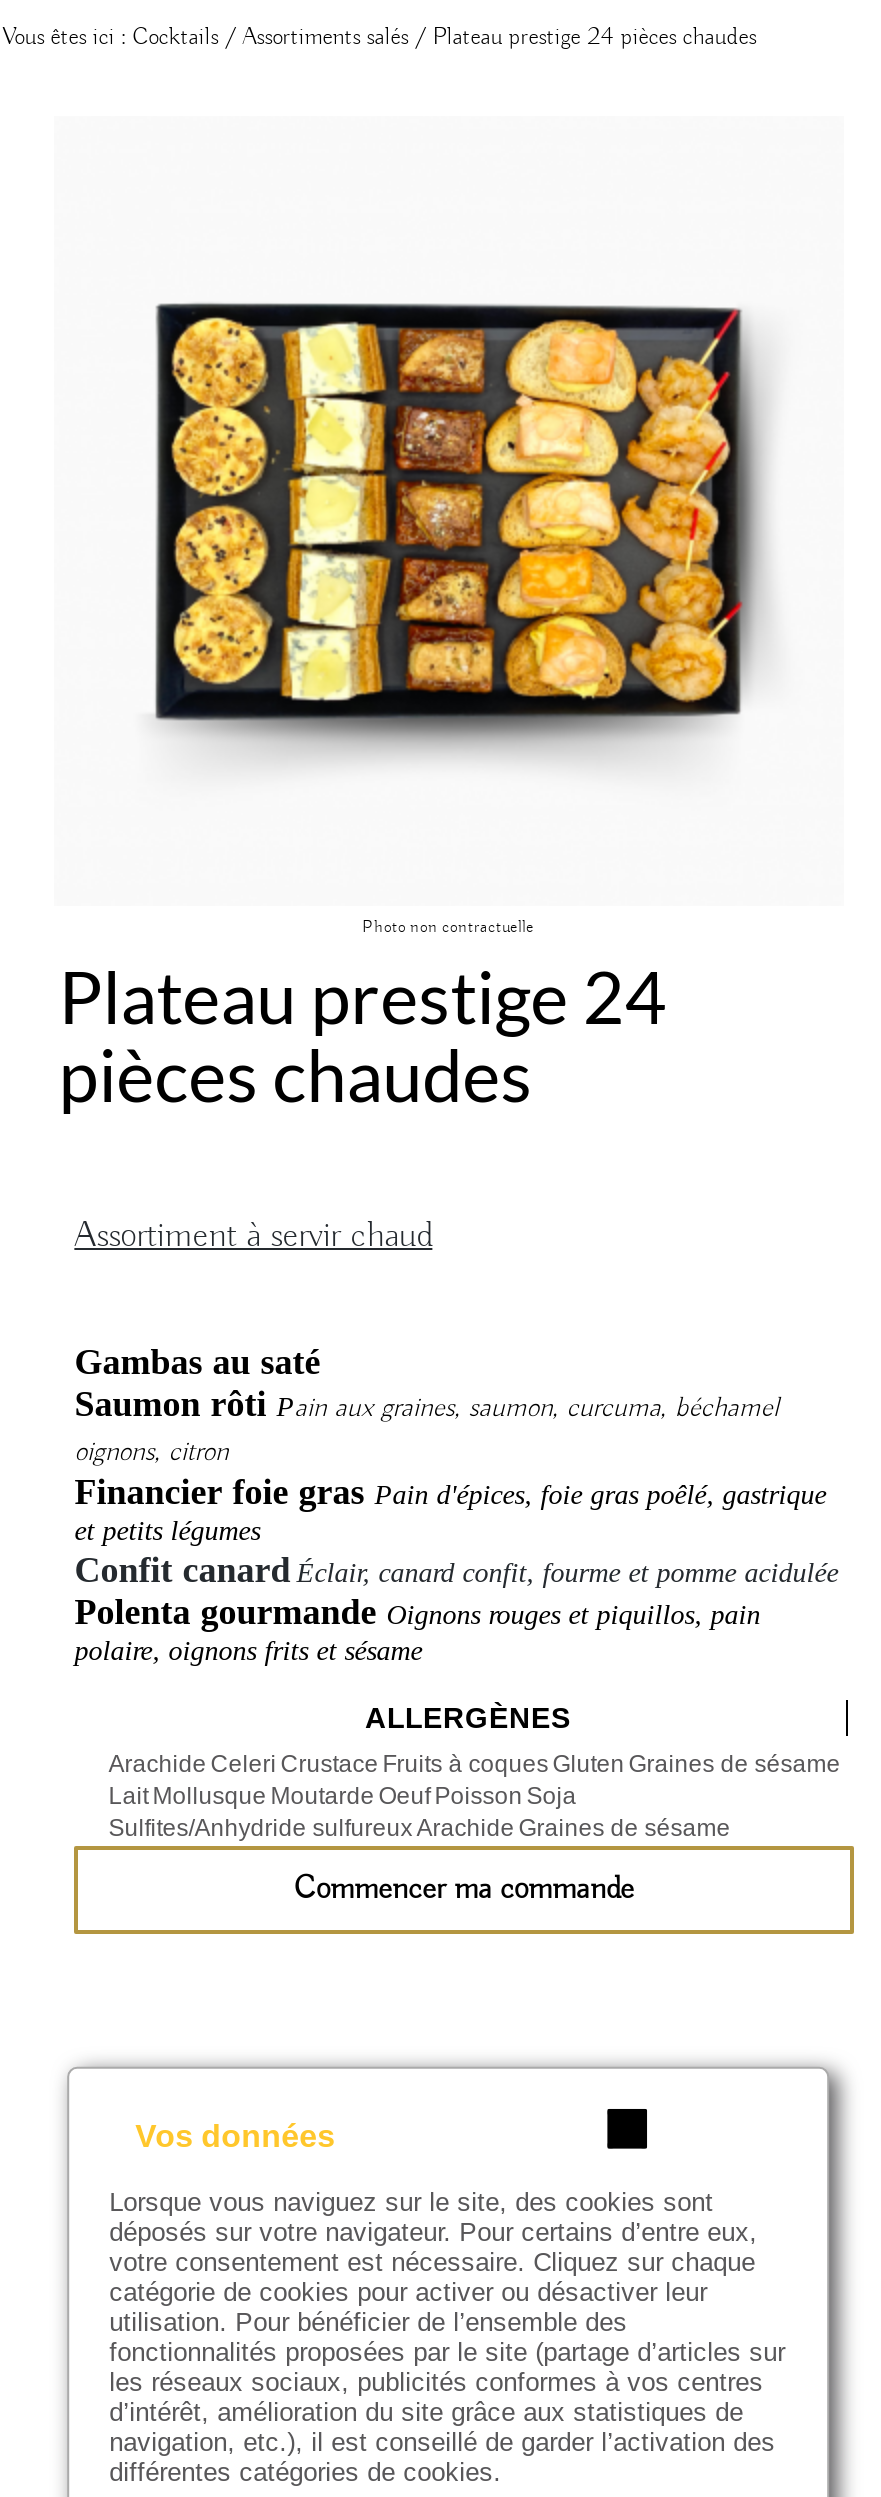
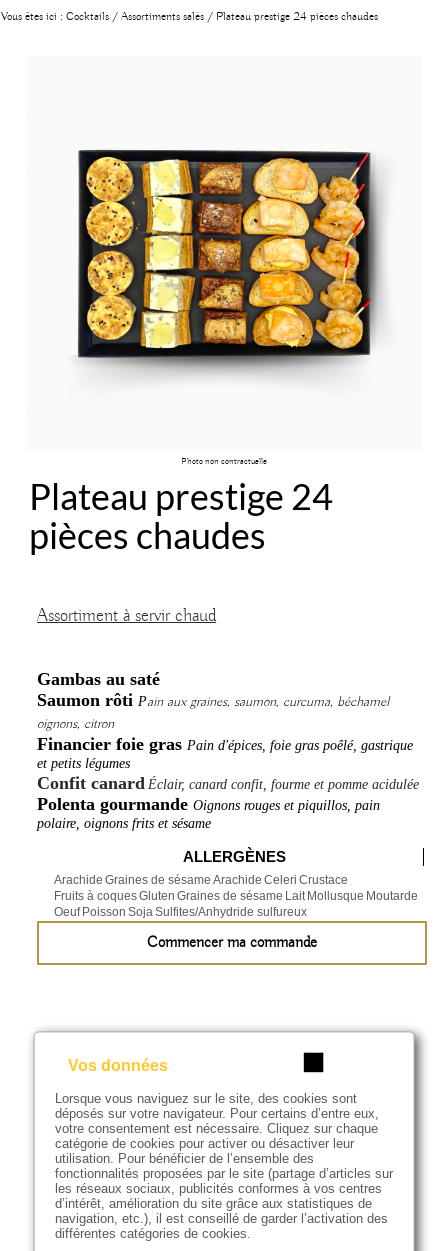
[108,1749,840,1841] Arachide Celeri Crustace Fruits à coques Gluten Graines de sésame | Lait Mollusque Moutarde Oeuf Poisson Soja | Sulfites/Anhydride sulfureux Arachide Graines de sésame -> [54,872,418,918] Arachide Graines de sésame Arachide Celeri Crustace | Fruits à coques Gluten Graines de sésame Lait Mollusque Moutarde | Oeuf Poisson Soja Sulfites/Anhydride sulfureux

